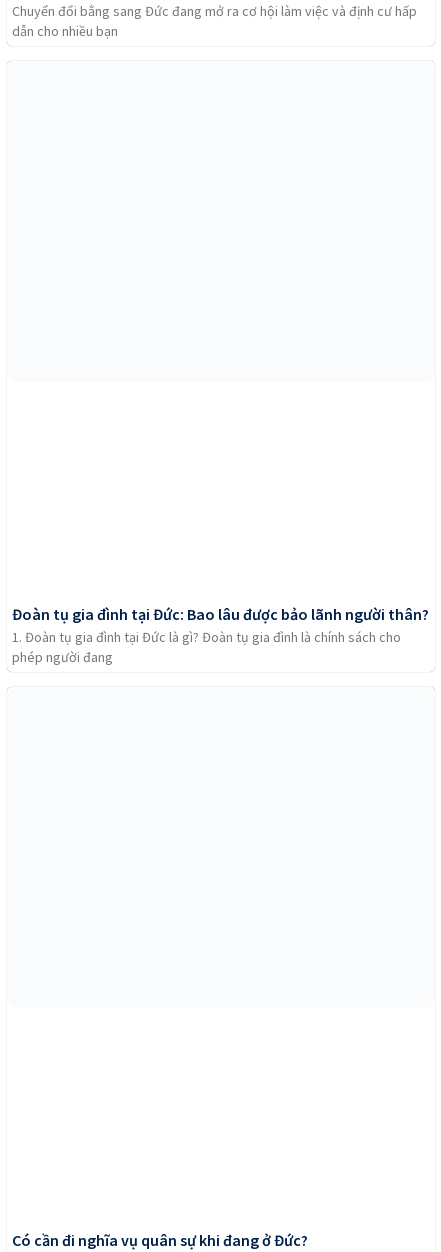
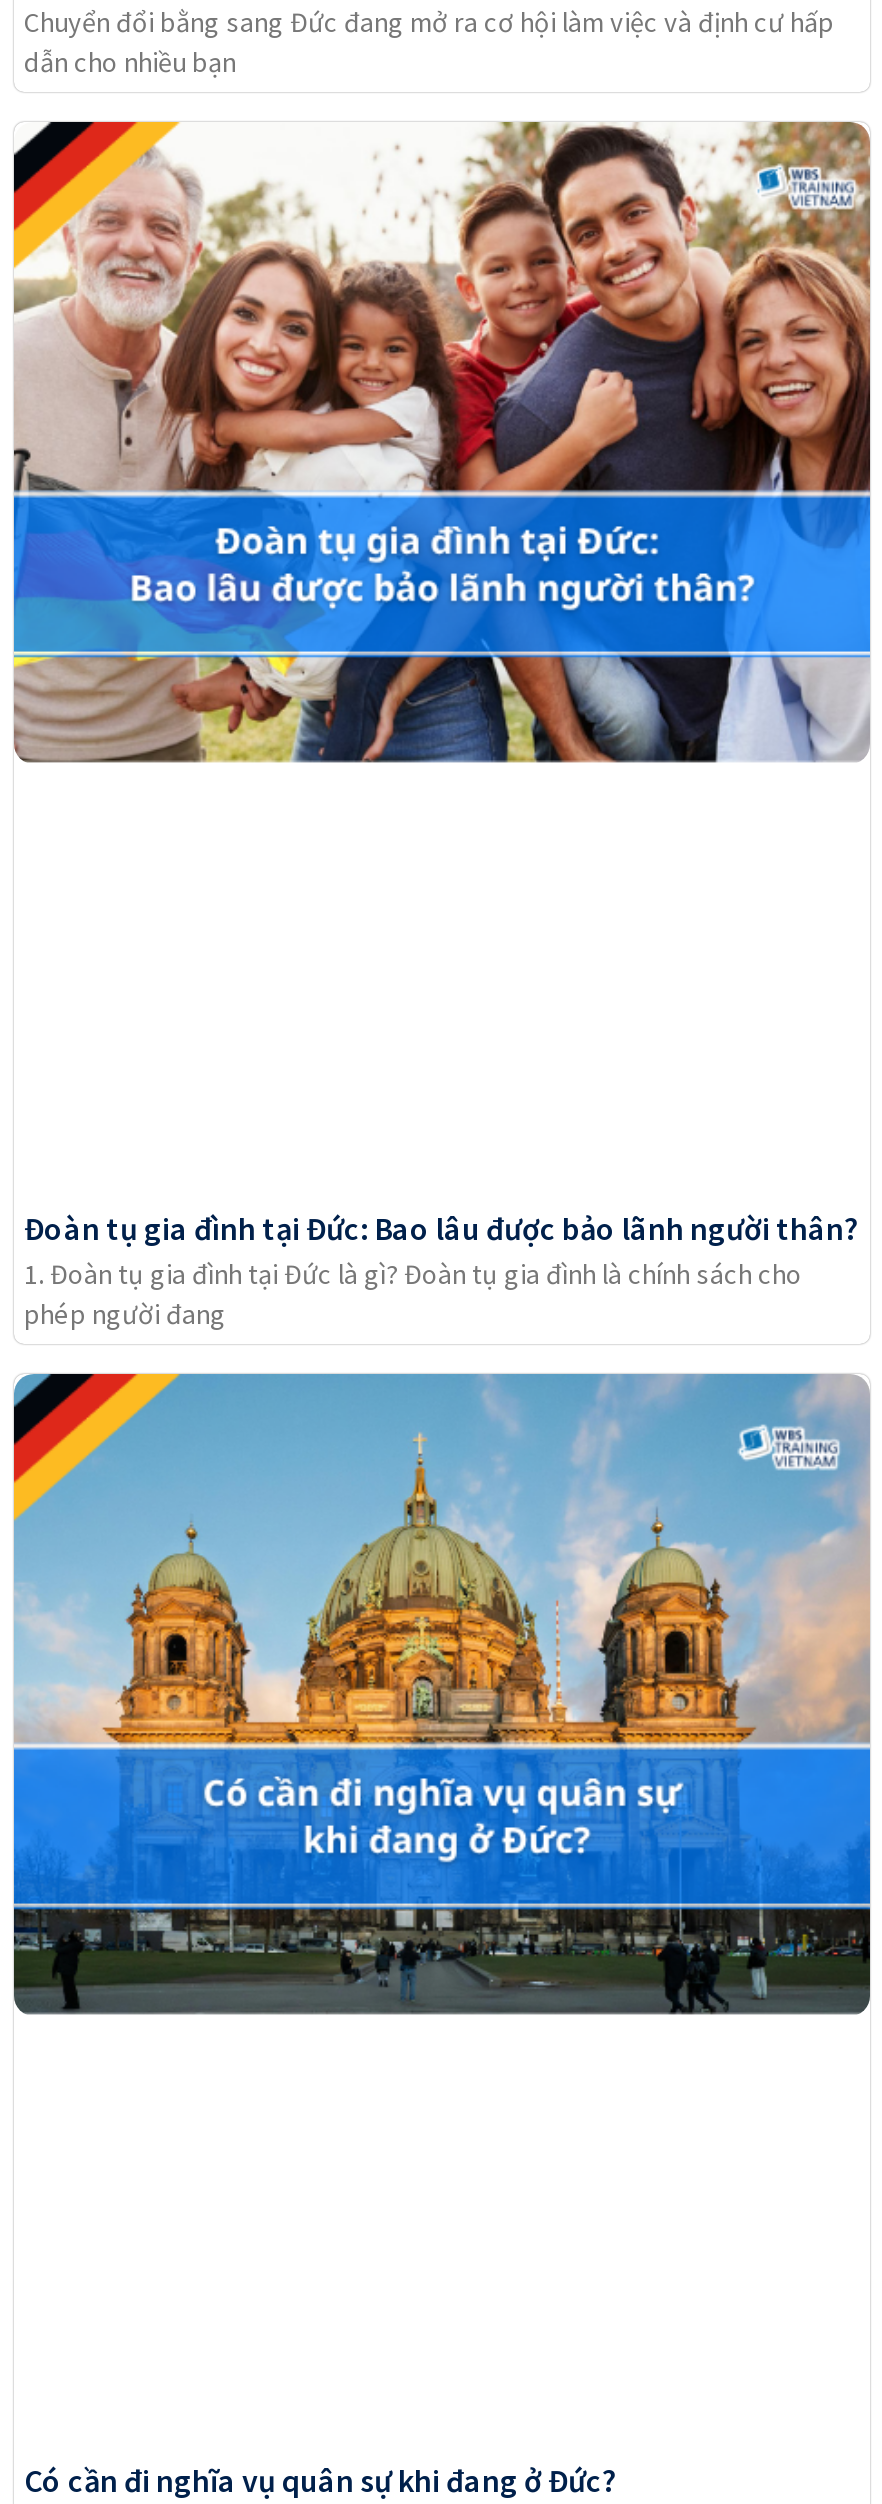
none -> [12,120,872,764] [image]
none -> [12,1372,872,2016] [image]

